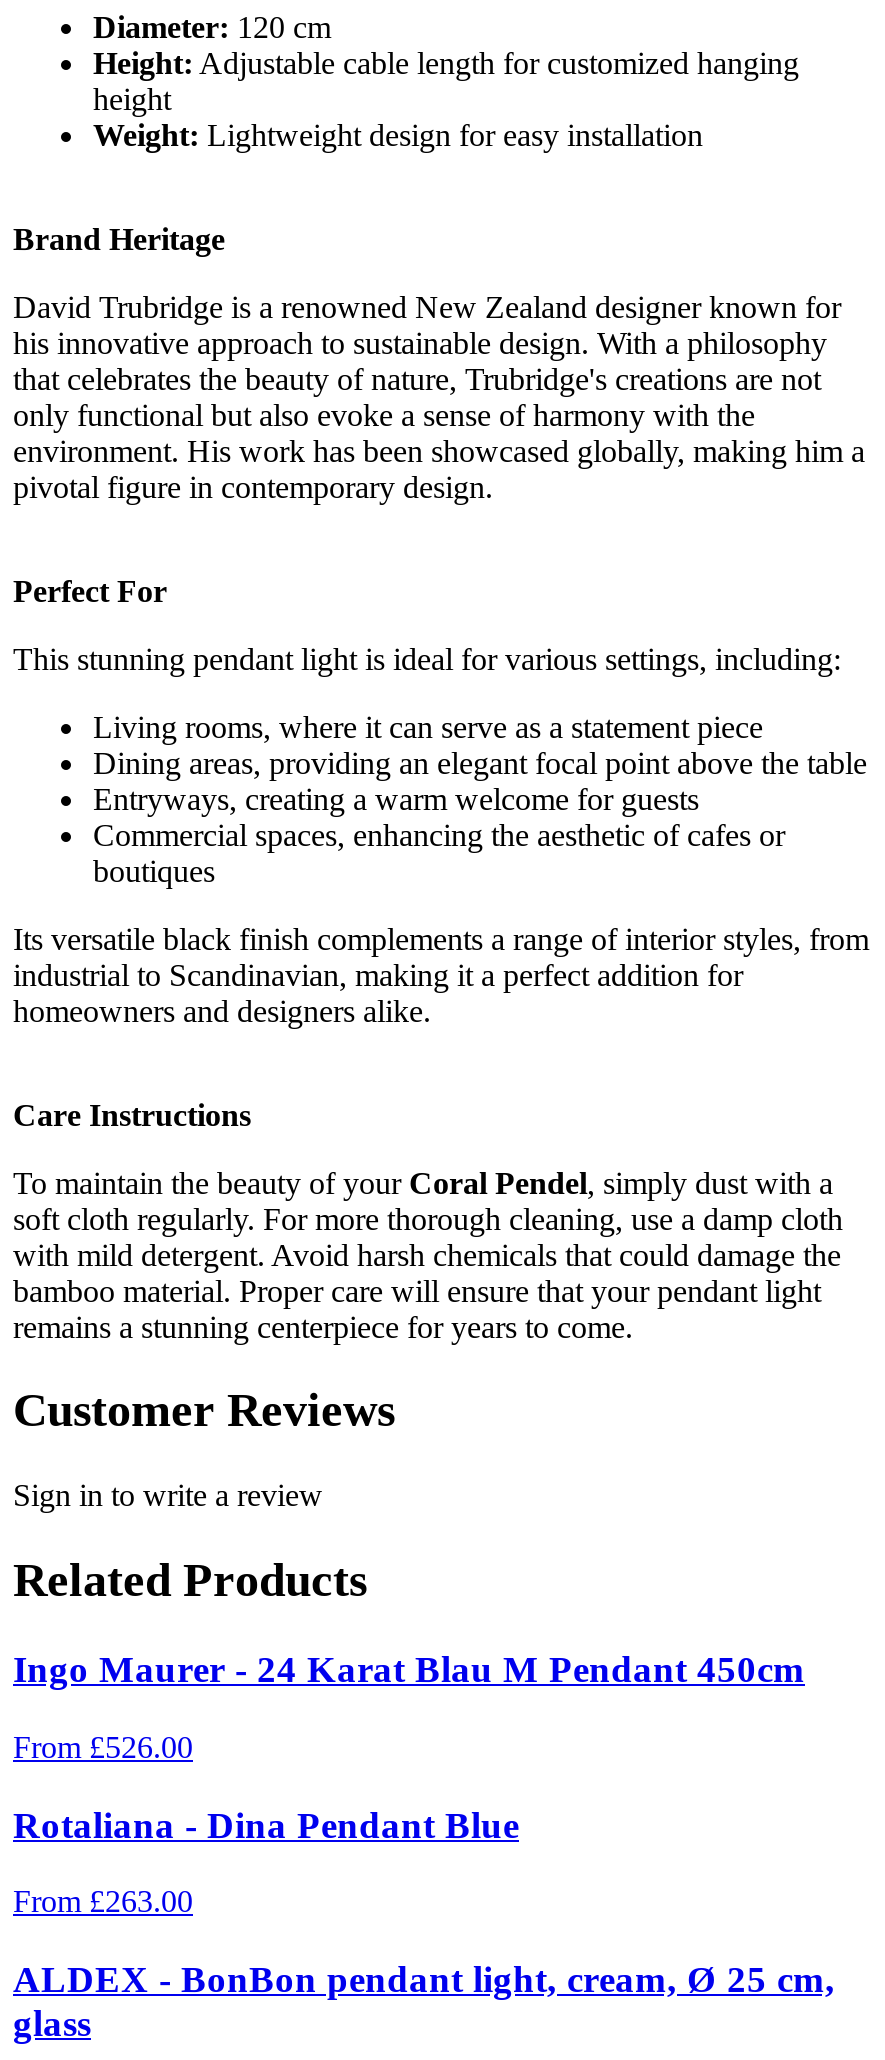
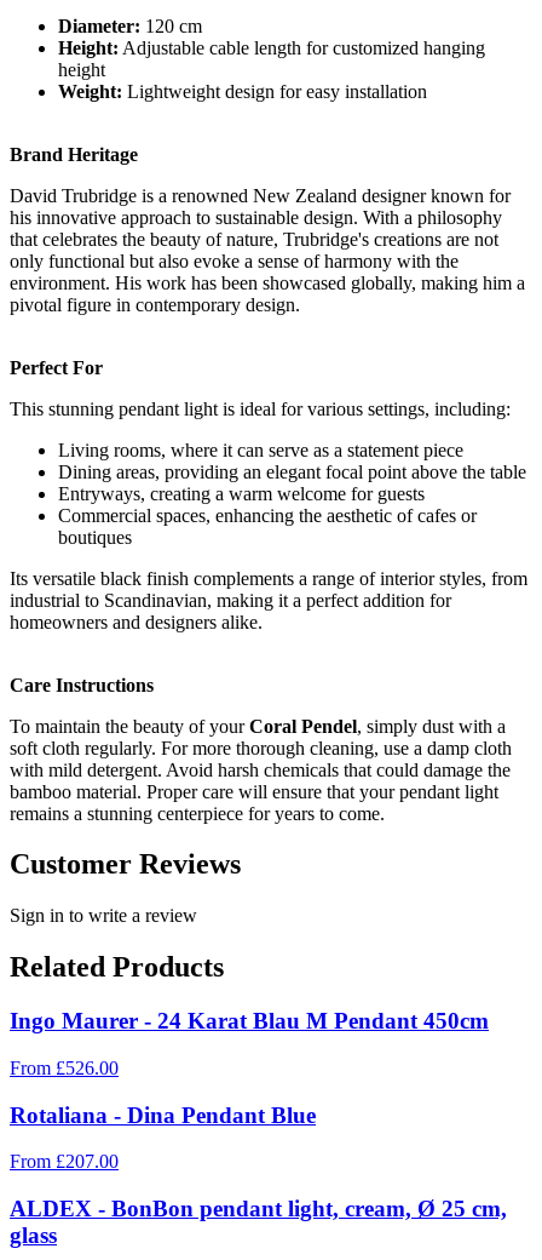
[13,1885,193,1919] From £263.00 -> [10,1151,119,1172] From £207.00

